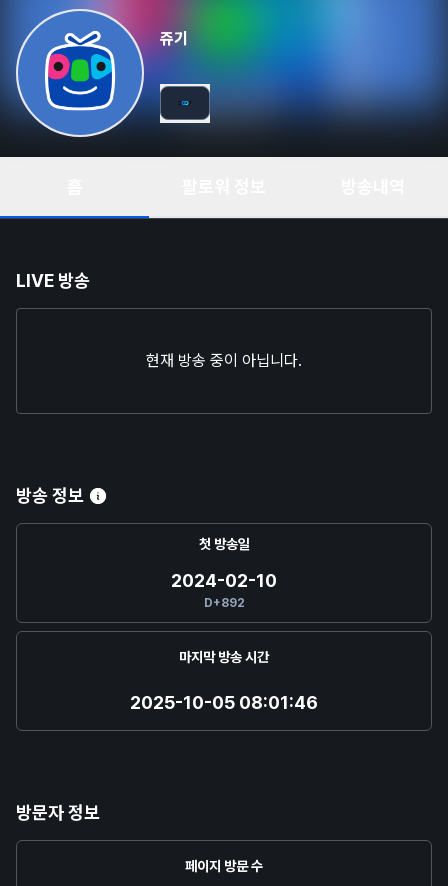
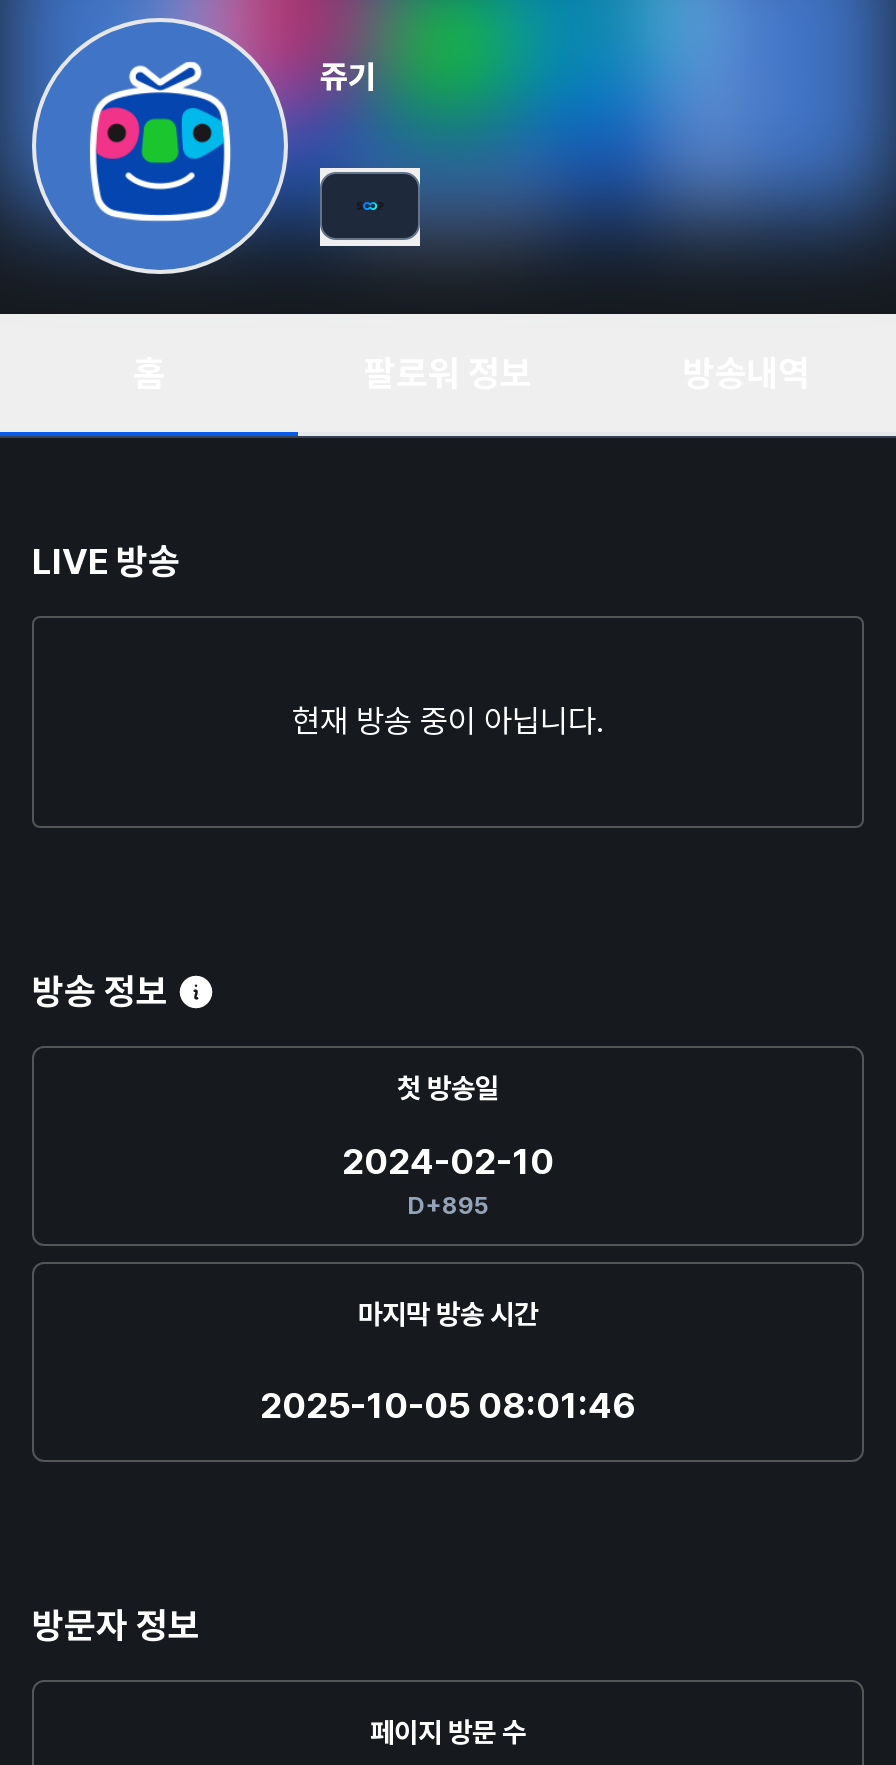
[203,596,244,610] D+892 -> [408,1192,488,1220] D+895

